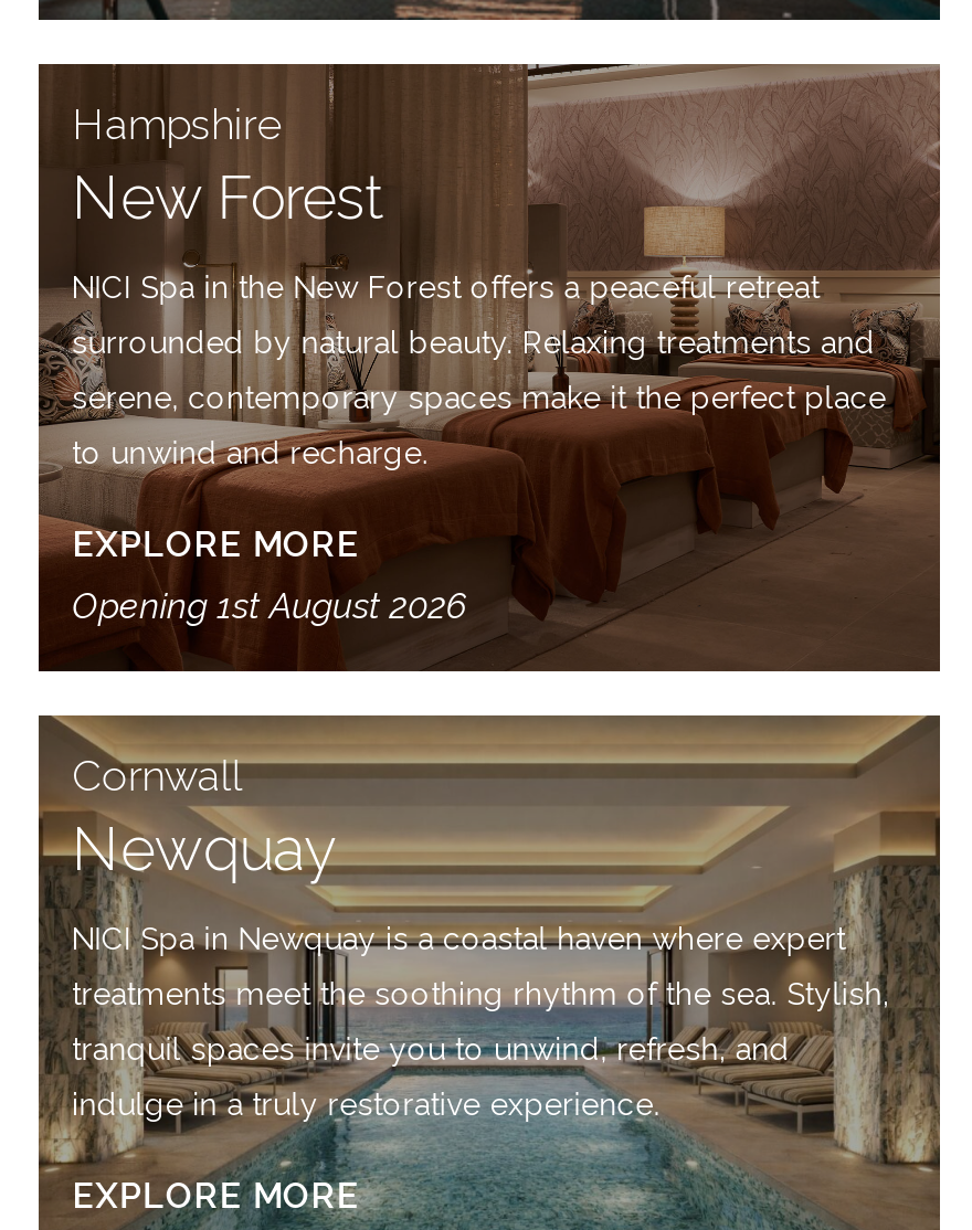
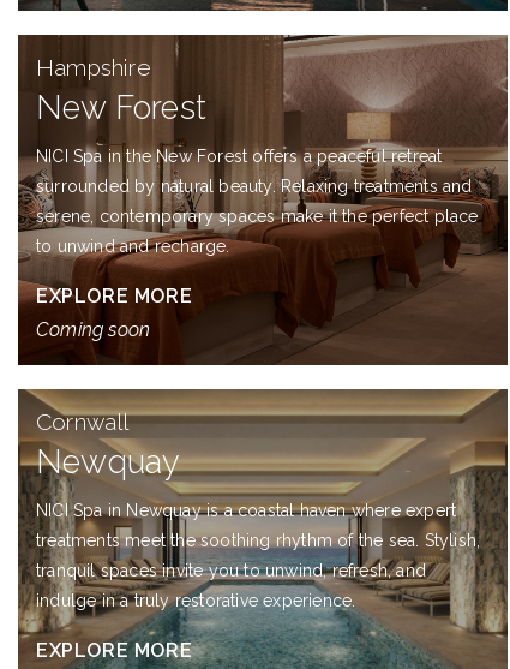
[72,585,466,627] Opening 1st August 2026 -> [36,318,150,341] Coming soon

